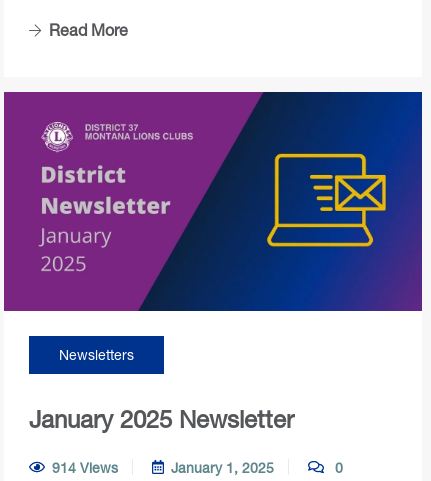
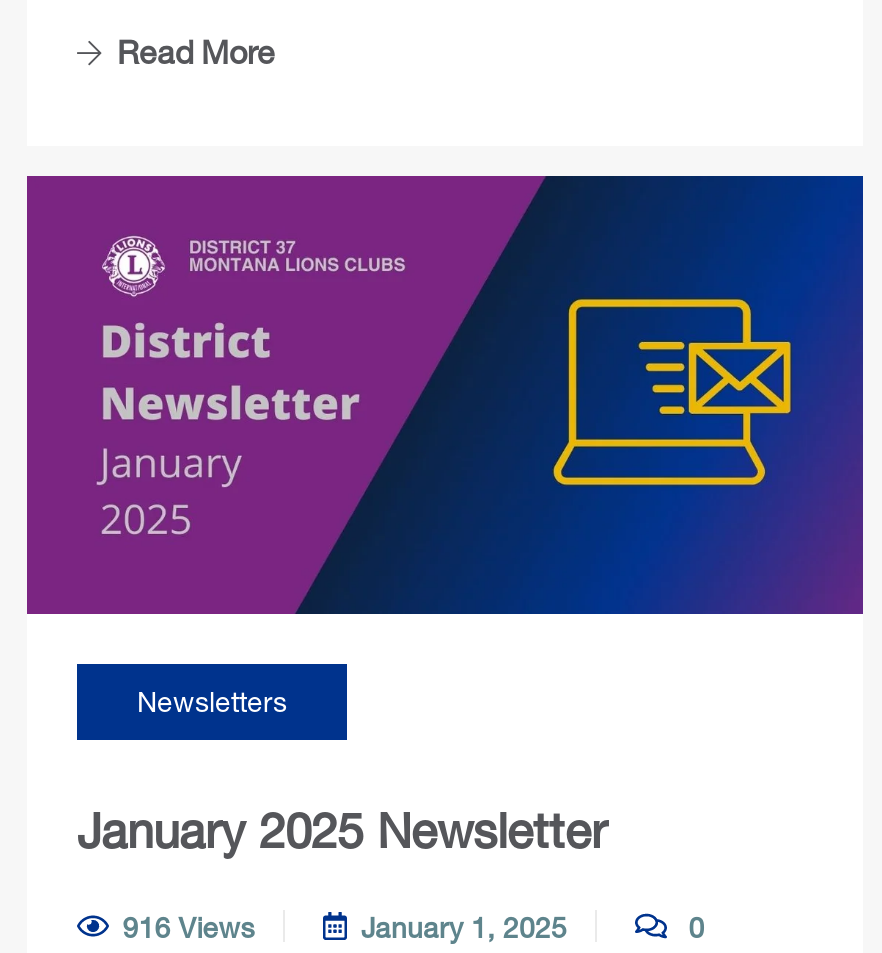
[52,459,118,476] 914 Views -> [123,909,255,943] 916 Views

